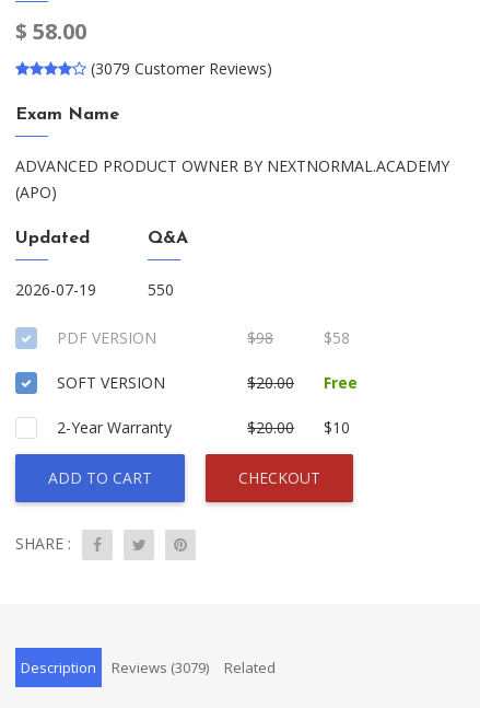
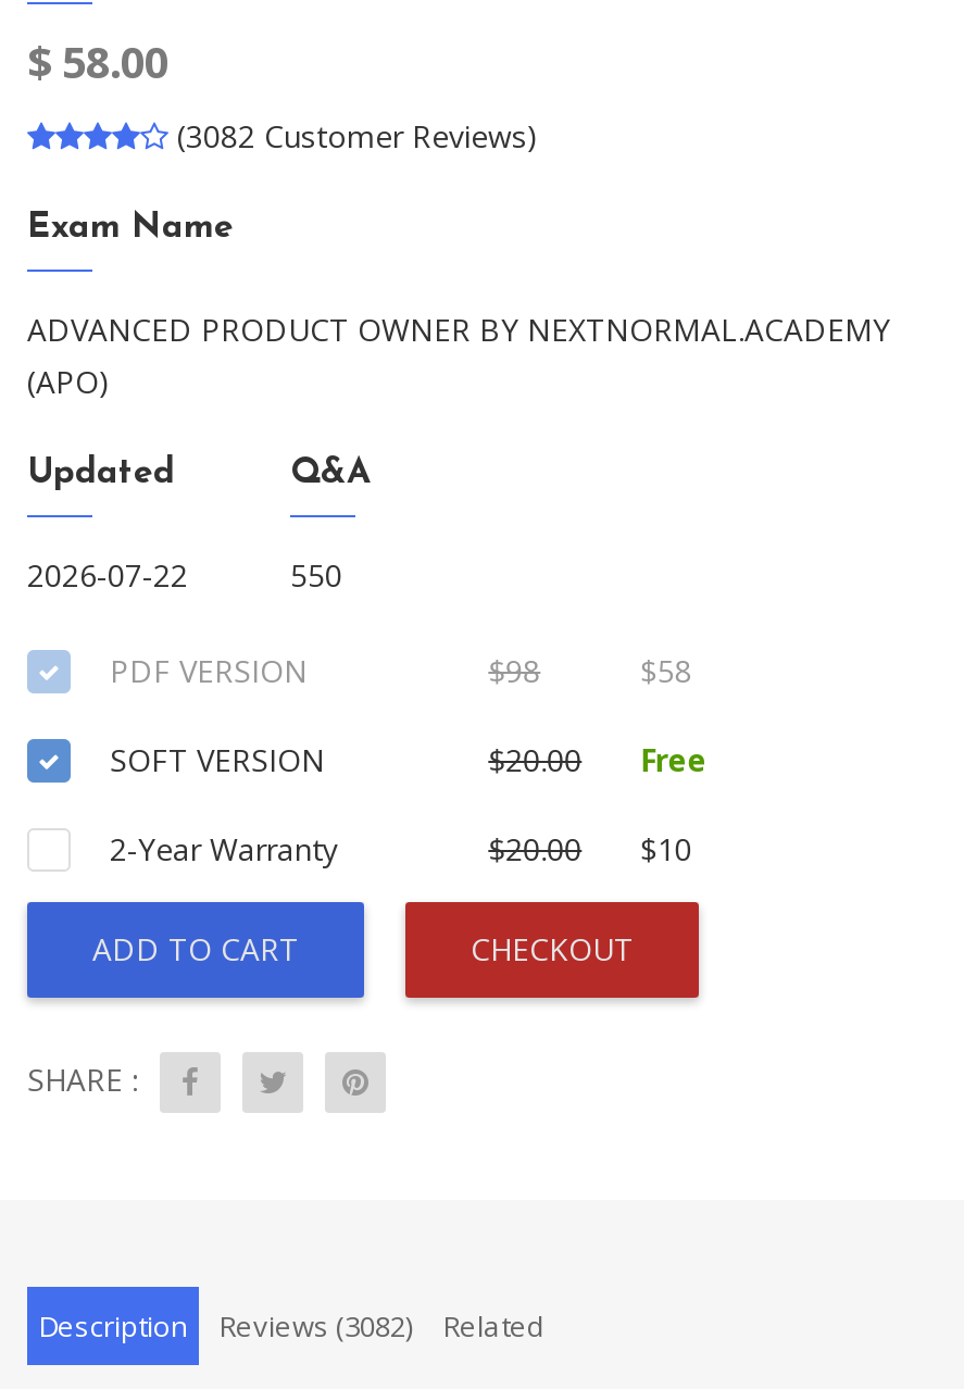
[91,58,272,79] (3079 Customer Reviews) -> [177,115,538,157] (3082 Customer Reviews)
[15,279,96,300] 2026-07-19 -> [27,554,188,596] 2026-07-22
[21,658,276,677] Description Reviews (3079) Related -> [38,1306,544,1346] Description Reviews (3082) Related

